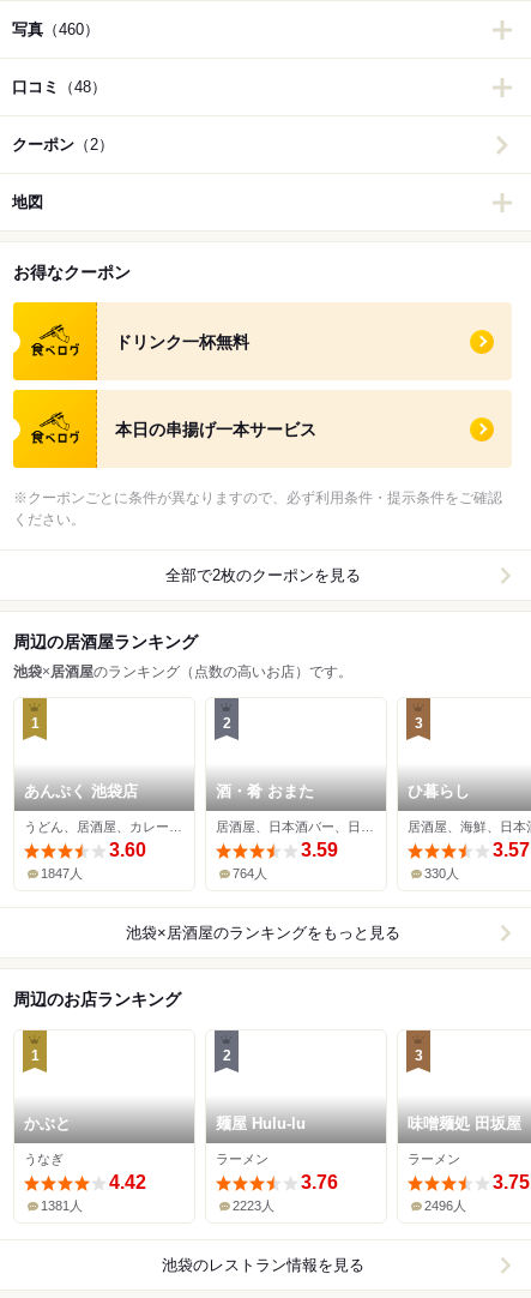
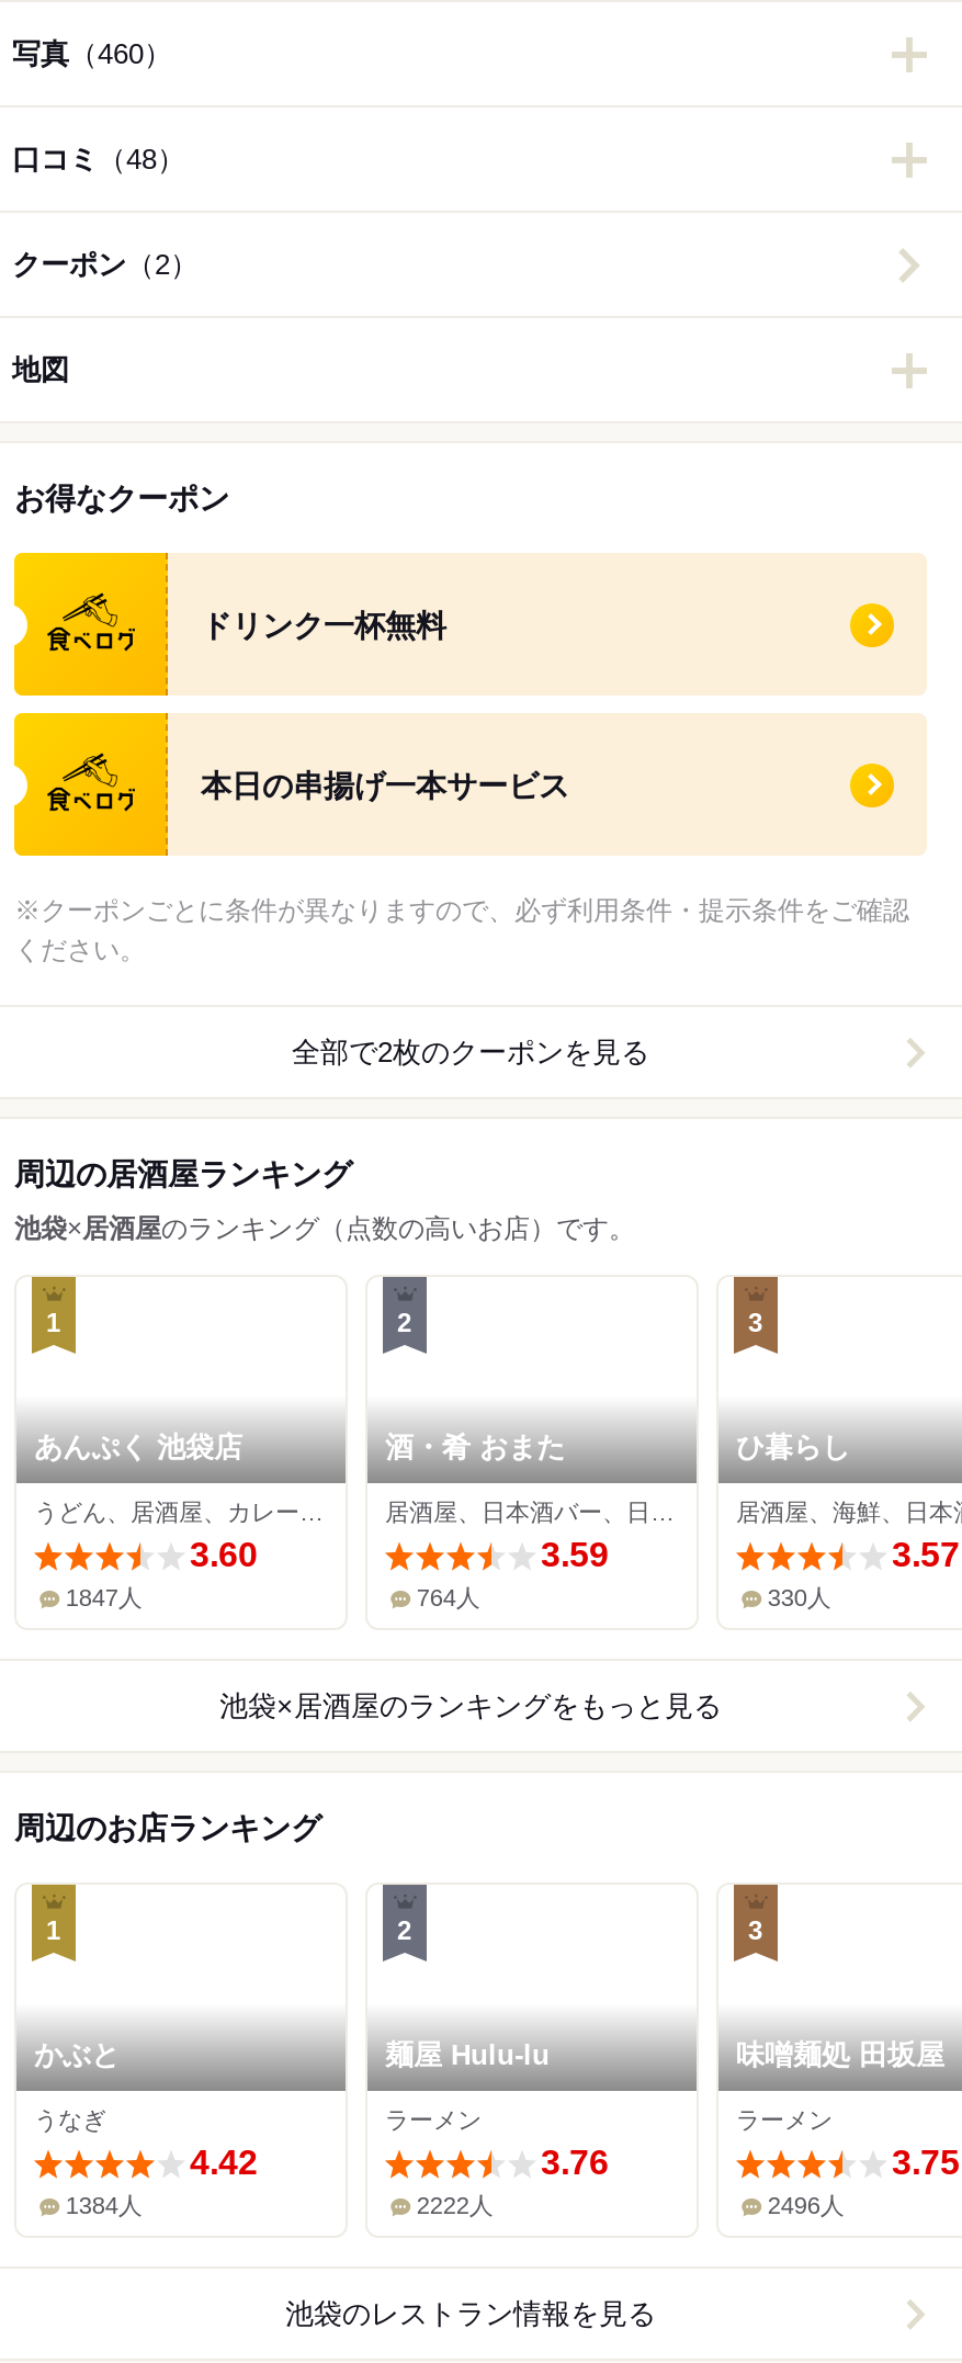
[41,1198,83,1213] 1381人 -> [66,2192,142,2218] 1384人
[233,1198,275,1213] 2223人 -> [417,2192,493,2218] 2222人

